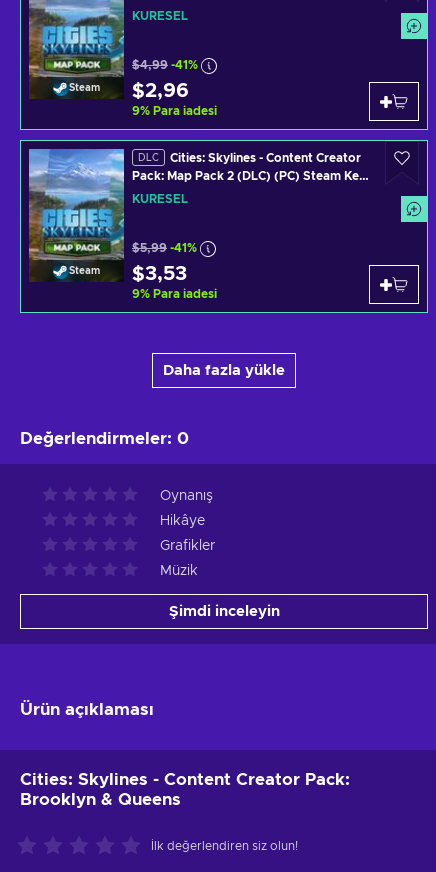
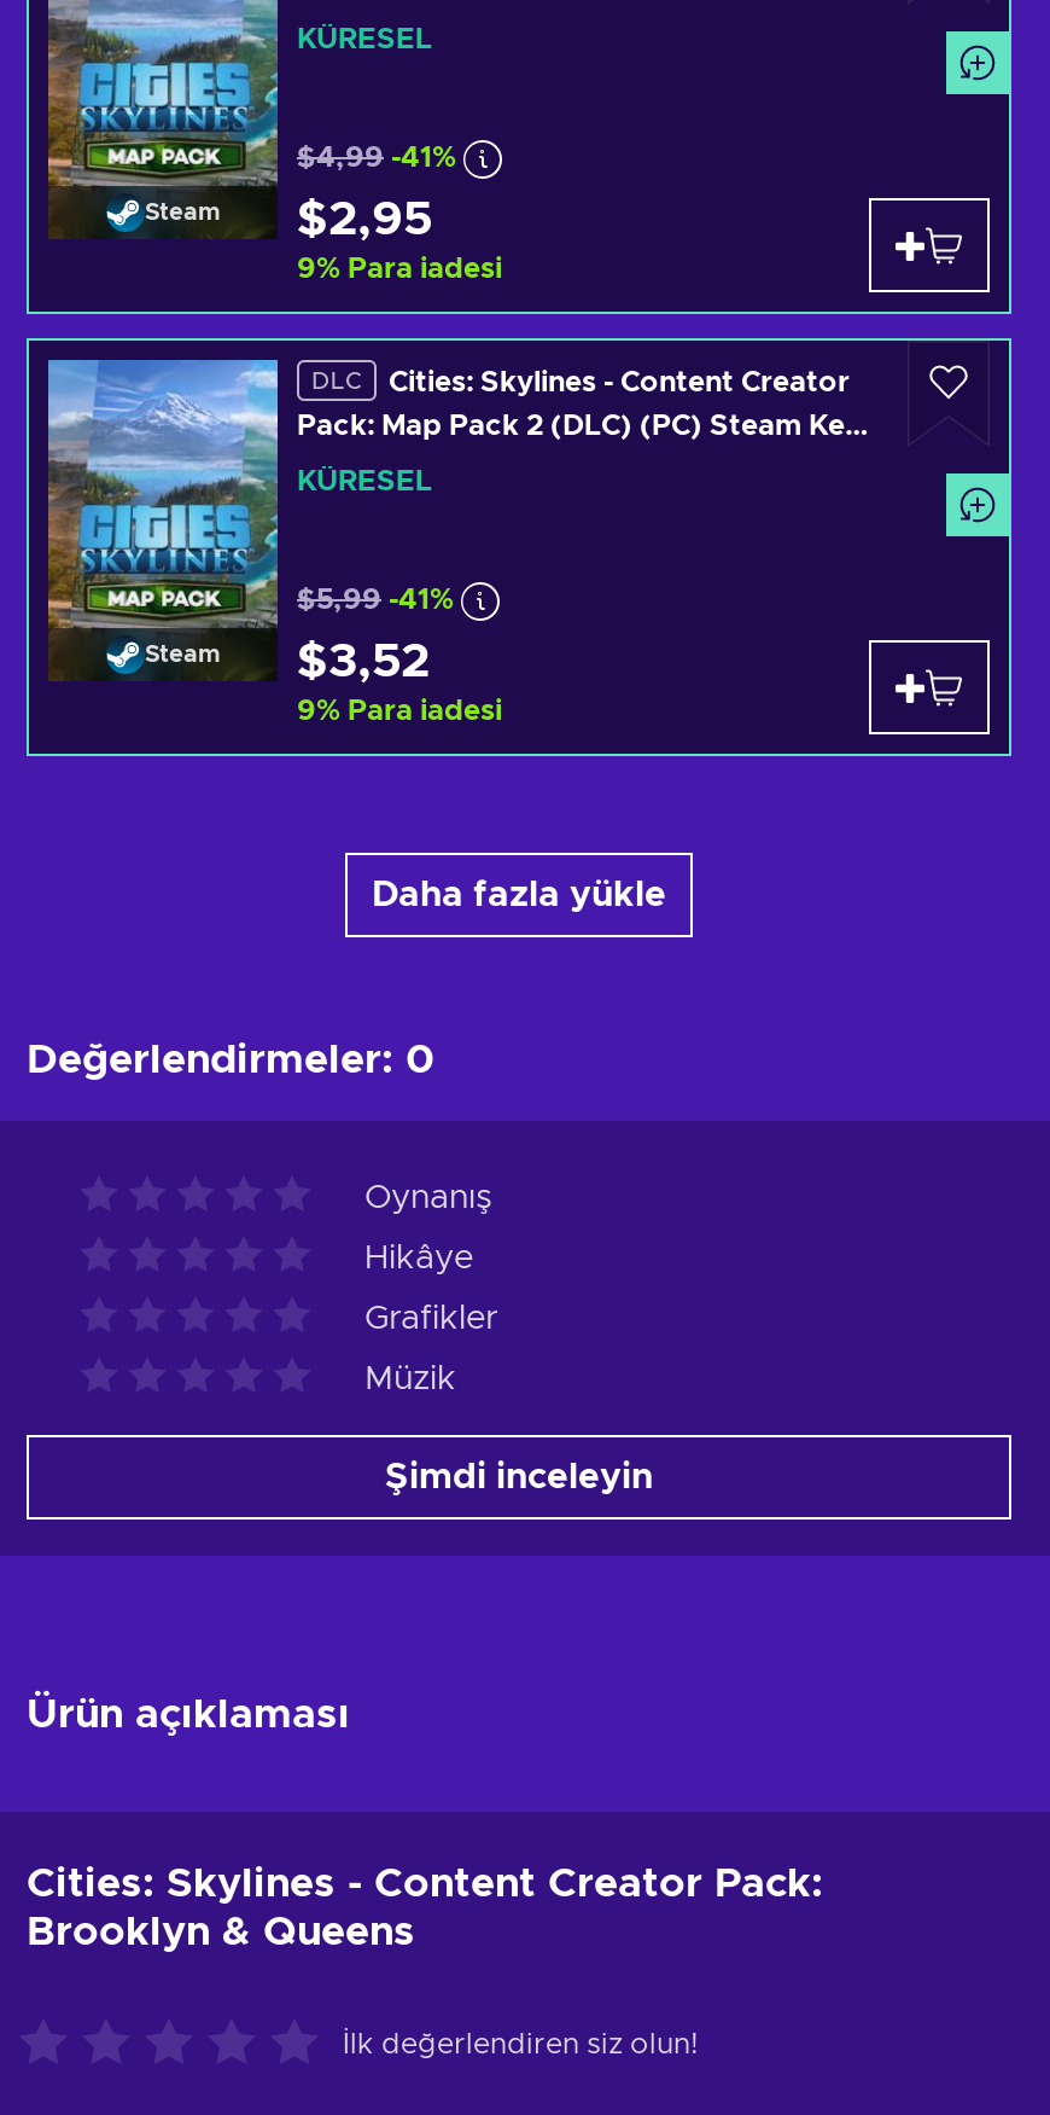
[132,81,189,101] $2,96 -> [297,195,432,243] $2,95
[132,264,187,284] $3,53 -> [297,637,430,685] $3,52

